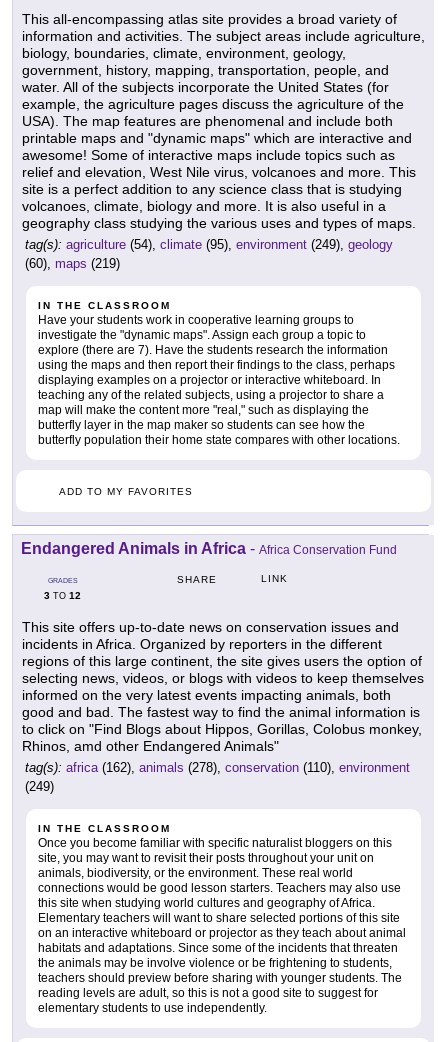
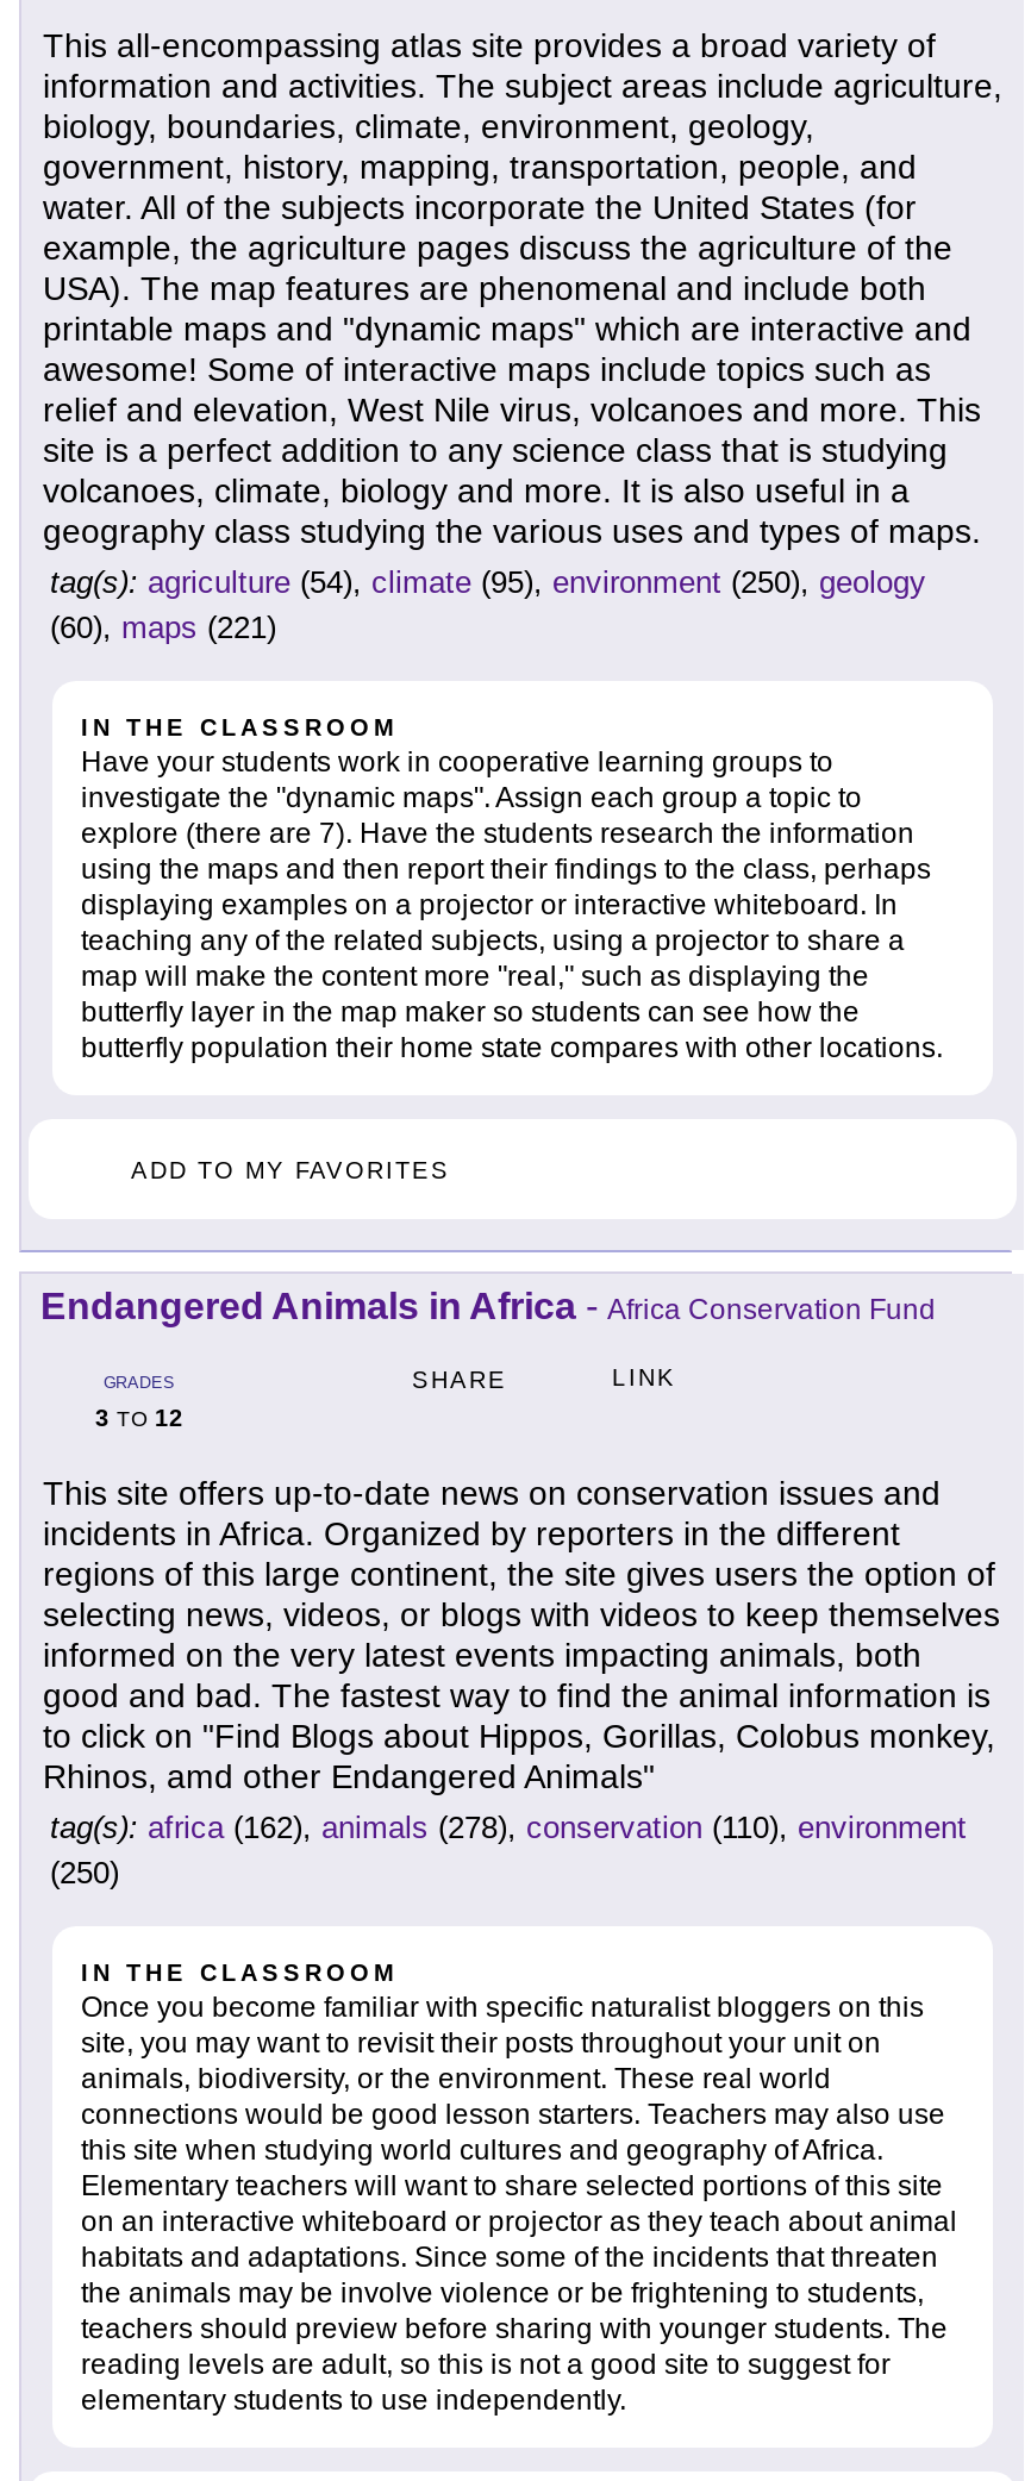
[25,237,393,252] tag(s): agriculture (54), climate (95), environment (249), geology -> [50,565,926,601] tag(s): agriculture (54), climate (95), environment (250), geology
[25,256,120,271] (60), maps (219) -> [50,610,276,646] (60), maps (221)
[25,779,54,794] (249) -> [50,1856,119,1891] (250)

